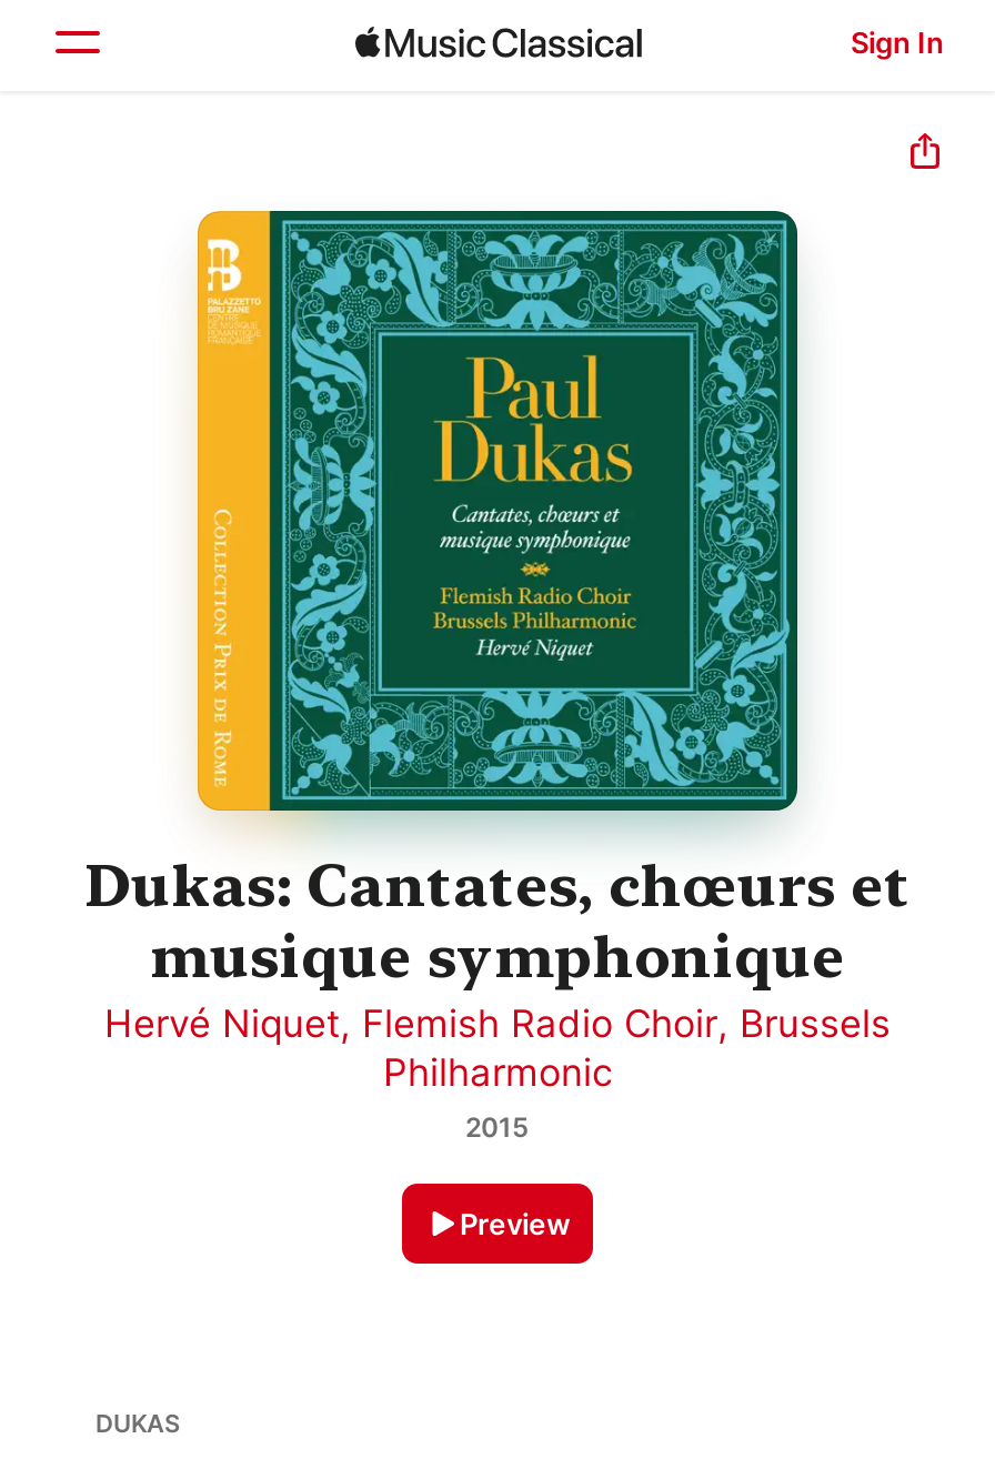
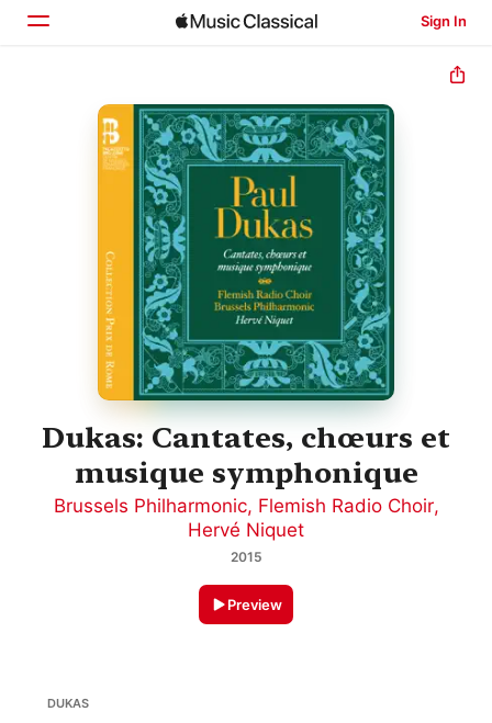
[104,1002,891,1096] Hervé Niquet, Flemish Radio Choir, Brussels | Philharmonic -> [53,495,439,541] Brussels Philharmonic, Flemish Radio Choir, | Hervé Niquet

